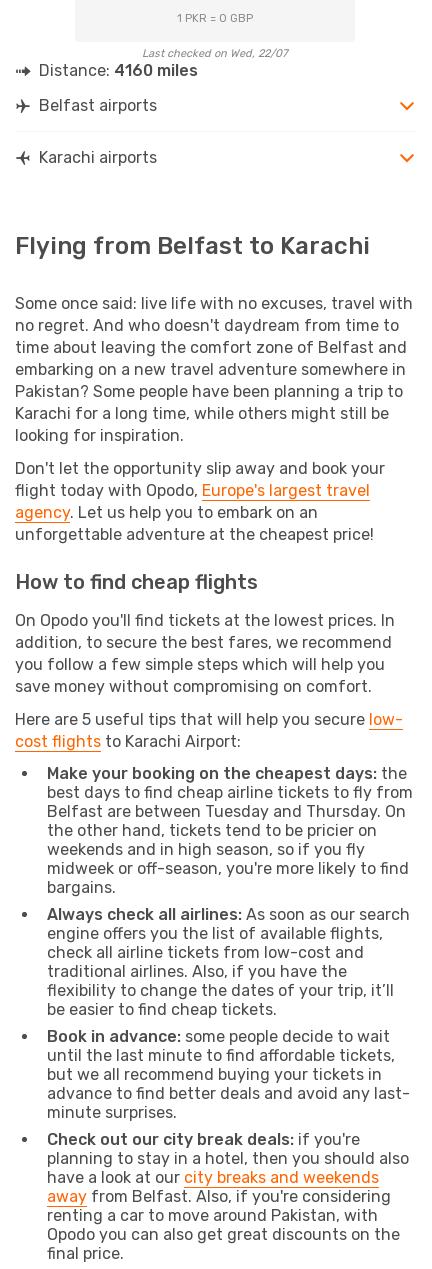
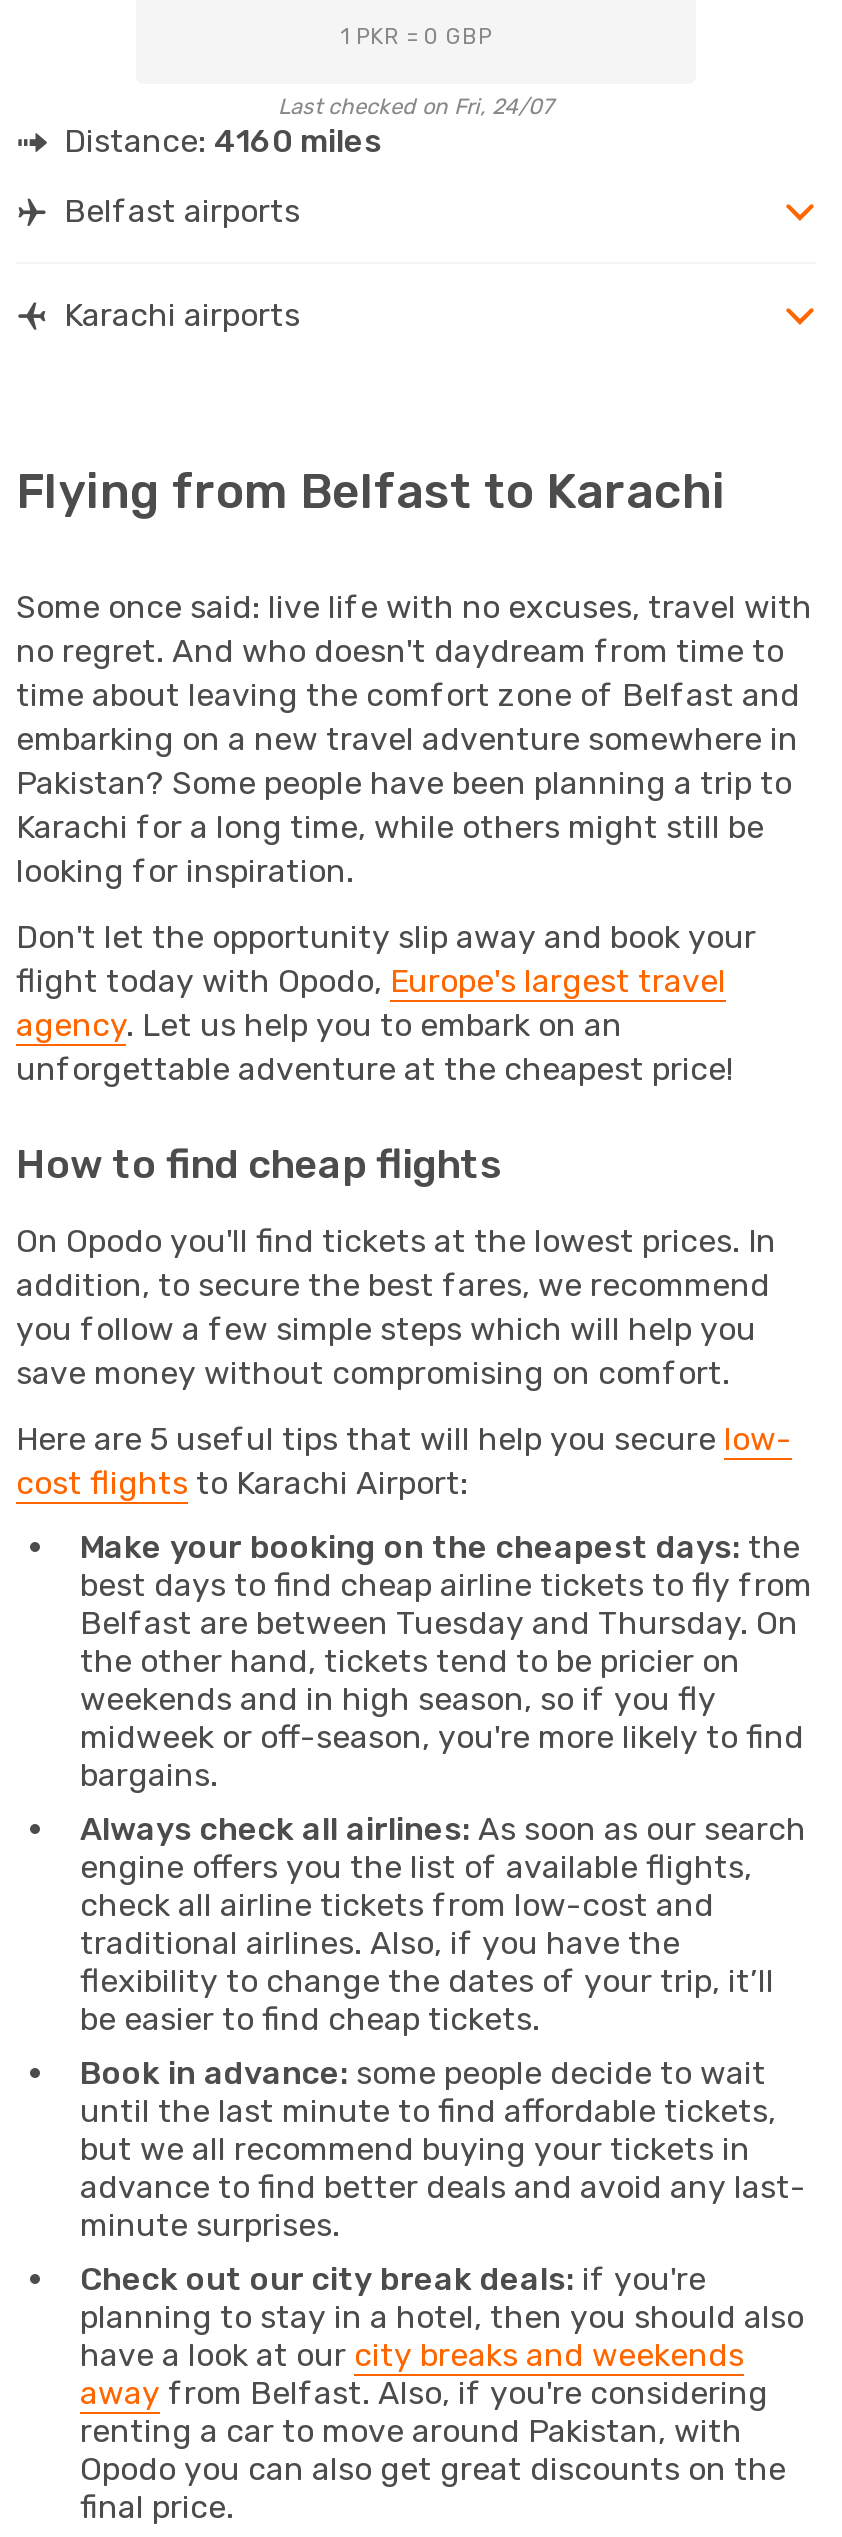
[142,47,288,60] Last checked on Wed, 22/07 -> [278,94,554,120] Last checked on Fri, 24/07

